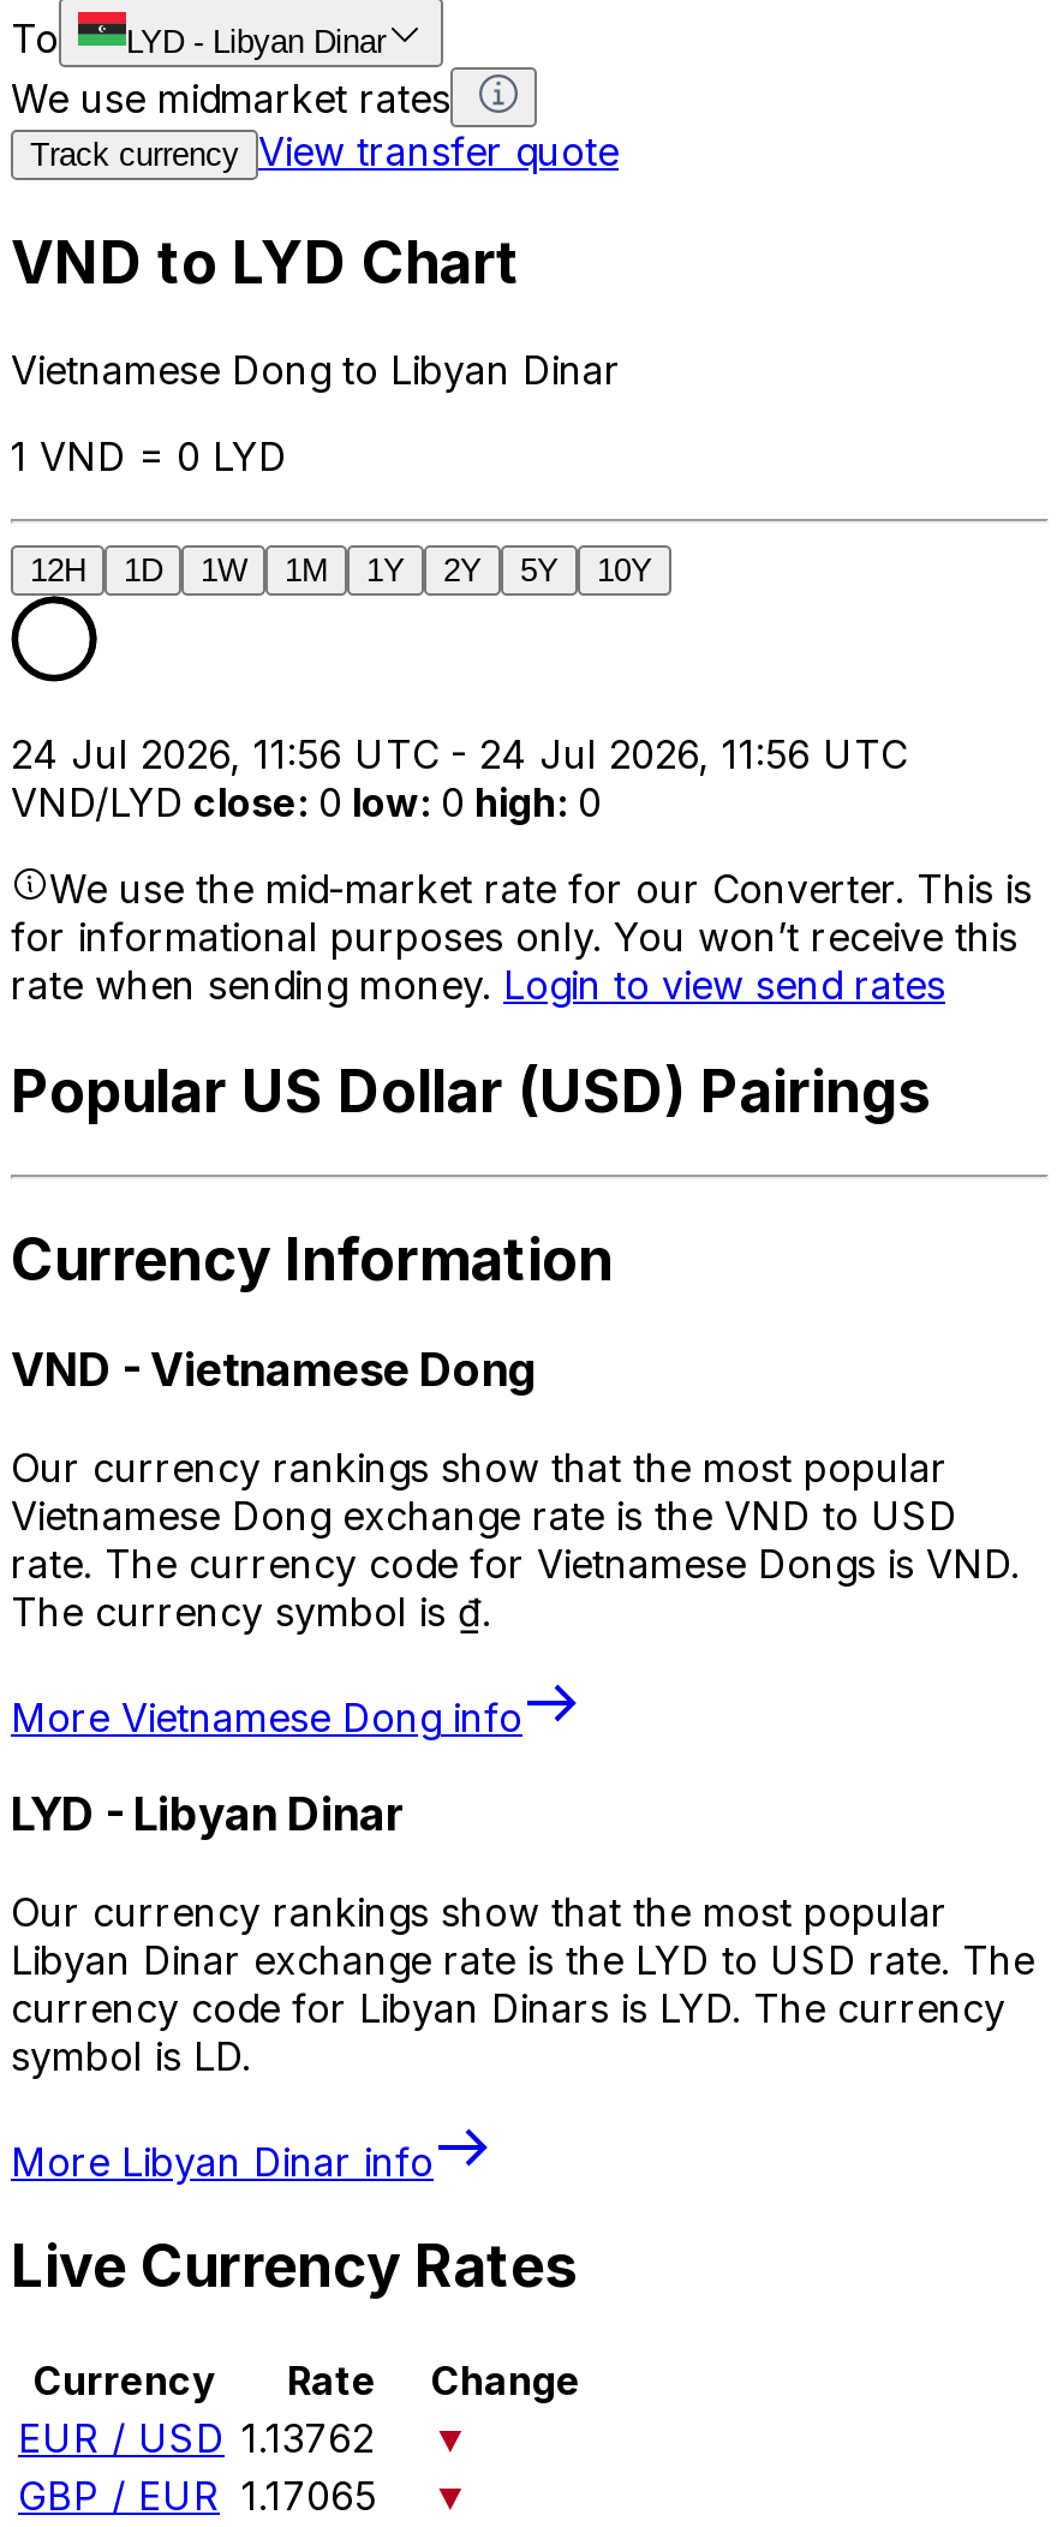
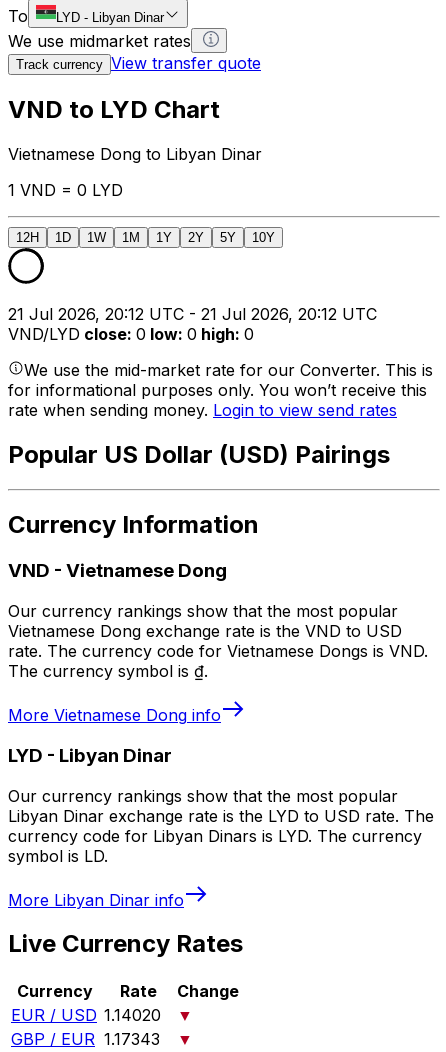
[11,730,907,778] 24 Jul 2026, 11:56 UTC - 24 Jul 2026, 11:56 UTC -> [8,304,377,324] 21 Jul 2026, 20:12 UTC - 21 Jul 2026, 20:12 UTC
[18,2415,374,2463] EUR / USD 1.13762 -> [11,1005,161,1025] EUR / USD 1.14020
[18,2472,376,2521] GBP / EUR 1.17065 -> [11,1029,160,1049] GBP / EUR 1.17343

